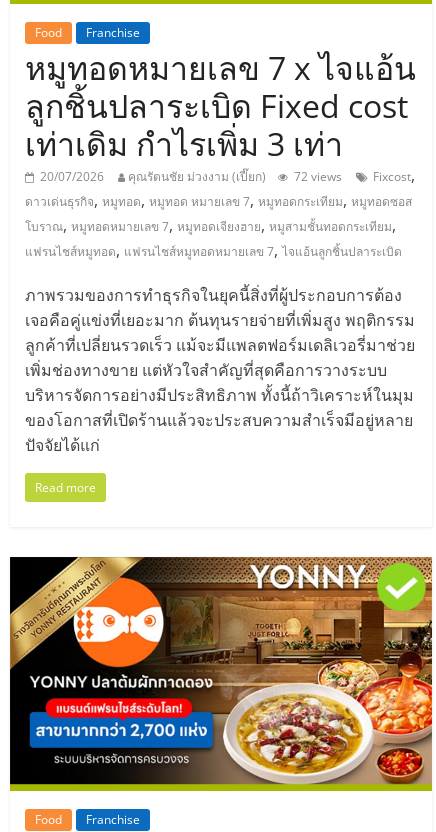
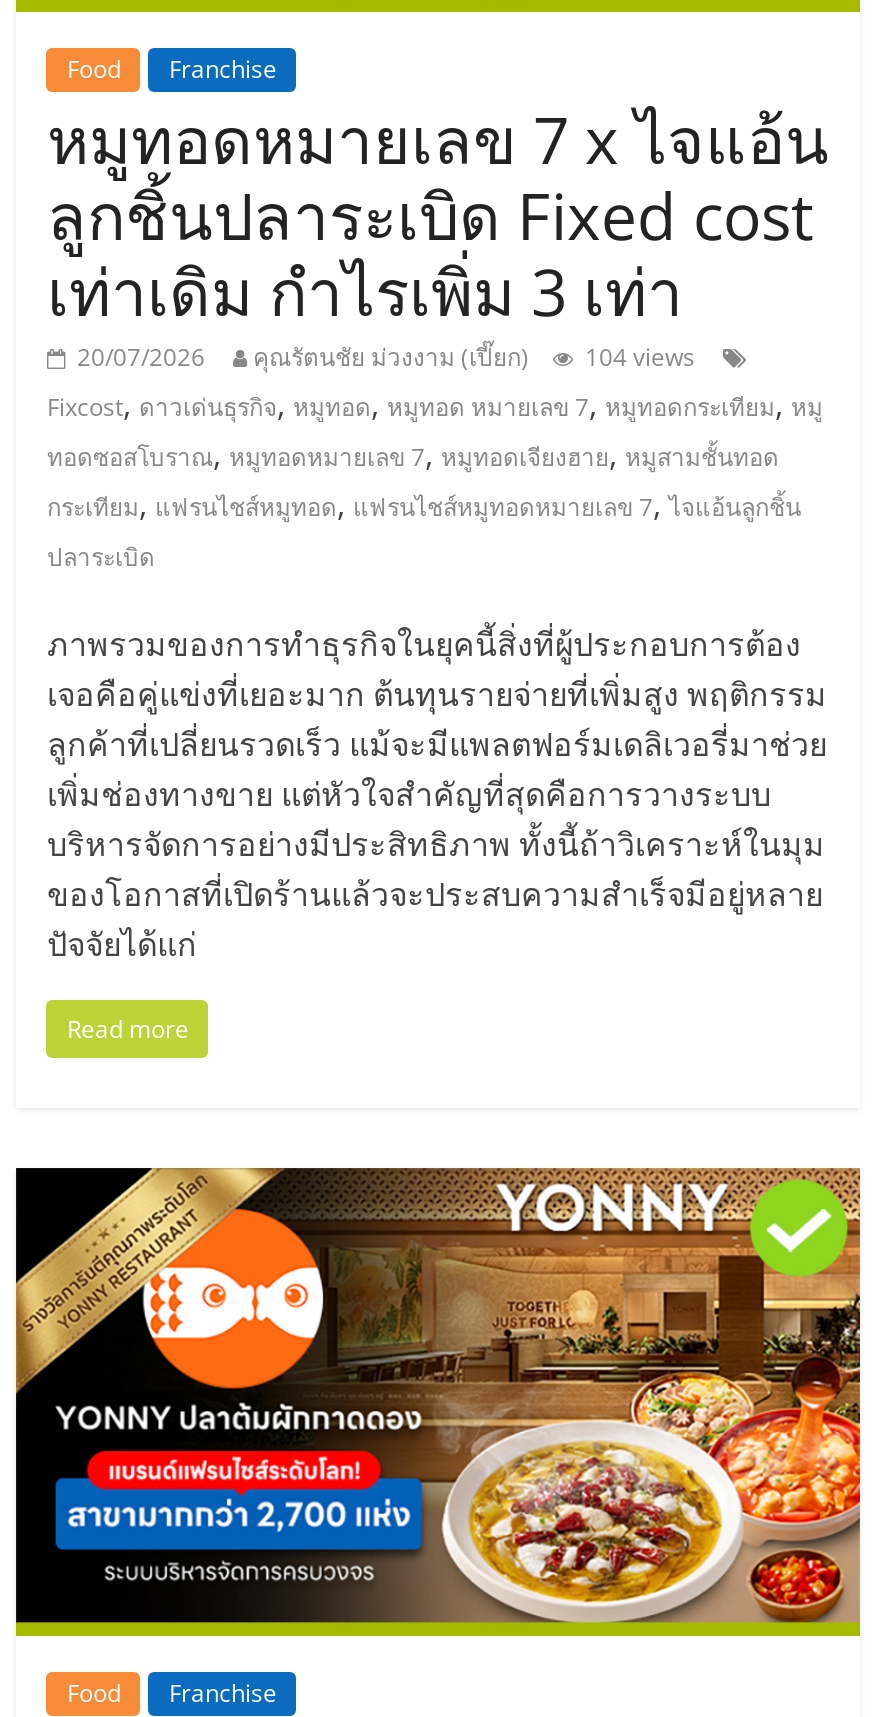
[25,164,415,261] 72 views | Fixcost, | ดาวเด่นธุรกิจ,หมูทอด,หมูทอด หมายเลข 7,หมูทอดกระเทียม,หมูทอดซอส | โบราณ,หมูทอดหมายเลข 7,หมูทอดเจียงฮาย,หมูสามชั้นทอดกระเทียม, | แฟรนไชส์หมูทอด,แฟรนไชส์หมูทอดหมายเลข 7,ไจแอ้นลูกชิ้นปลาระเบิด -> [47,339,823,573] 104 views | Fixcost,ดาวเด่นธุรกิจ,หมูทอด,หมูทอด หมายเลข 7,หมูทอดกระเทียม,หมู | ทอดซอสโบราณ,หมูทอดหมายเลข 7,หมูทอดเจียงฮาย,หมูสามชั้นทอด | กระเทียม,แฟรนไชส์หมูทอด,แฟรนไชส์หมูทอดหมายเลข 7,ไจแอ้นลูกชิ้น | ปลาระเบิด

